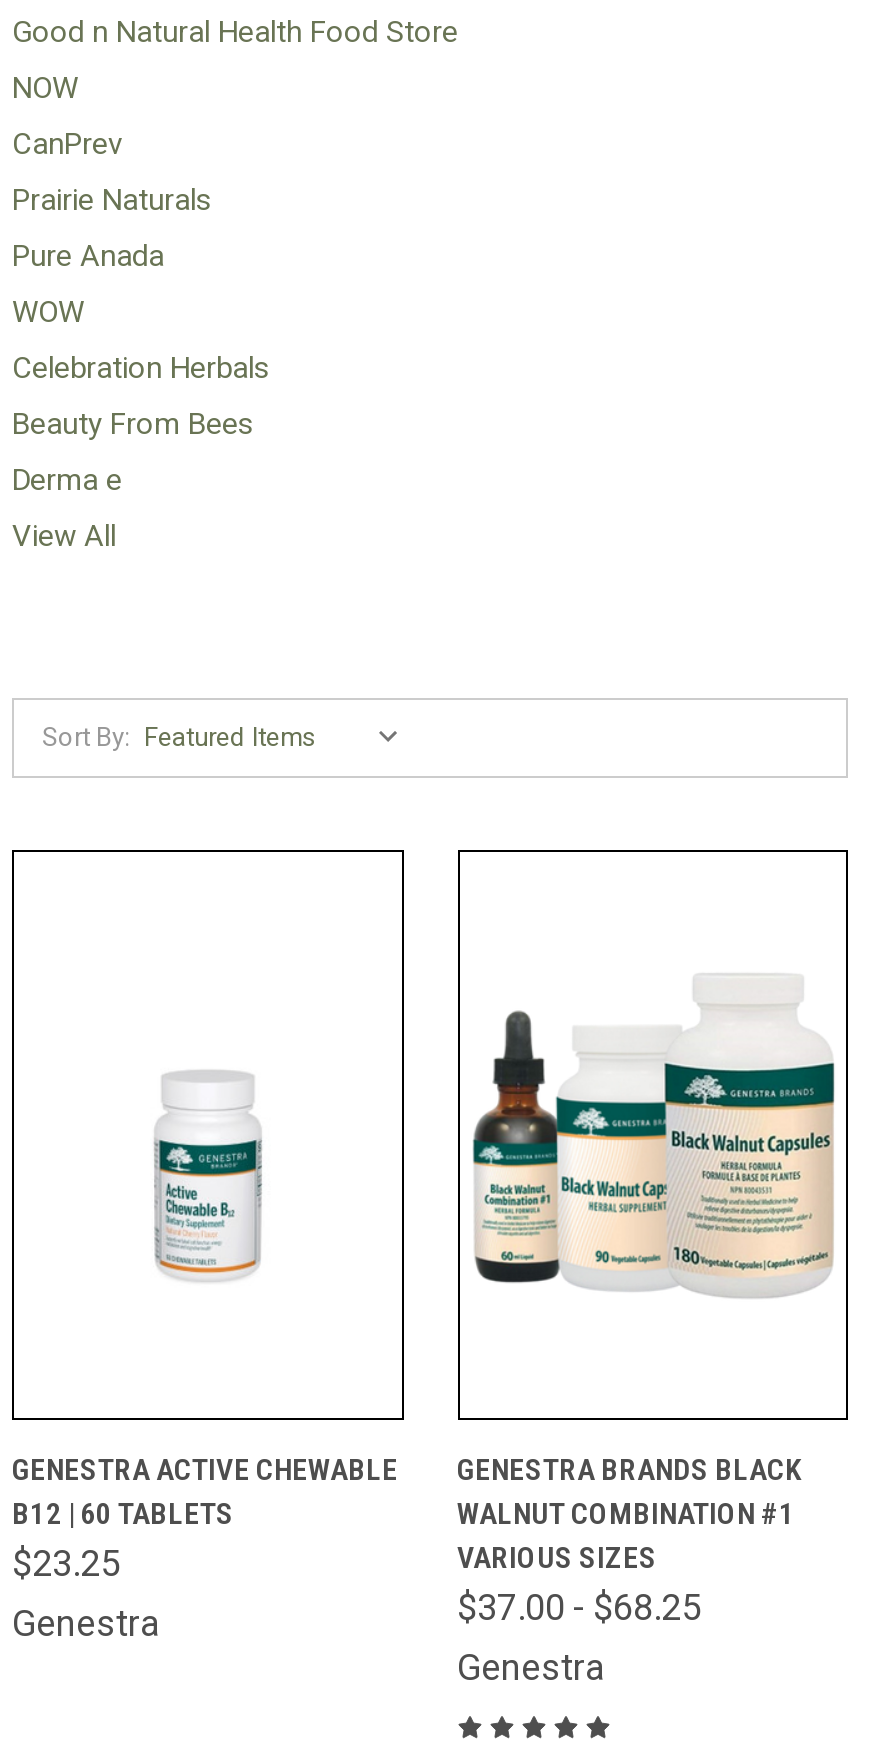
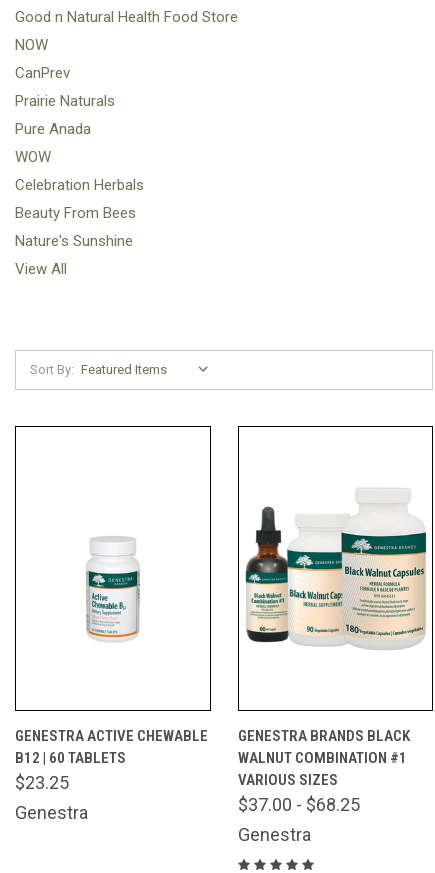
[12,462,122,498] Derma e -> [15,232,133,250] Nature's Sunshine

